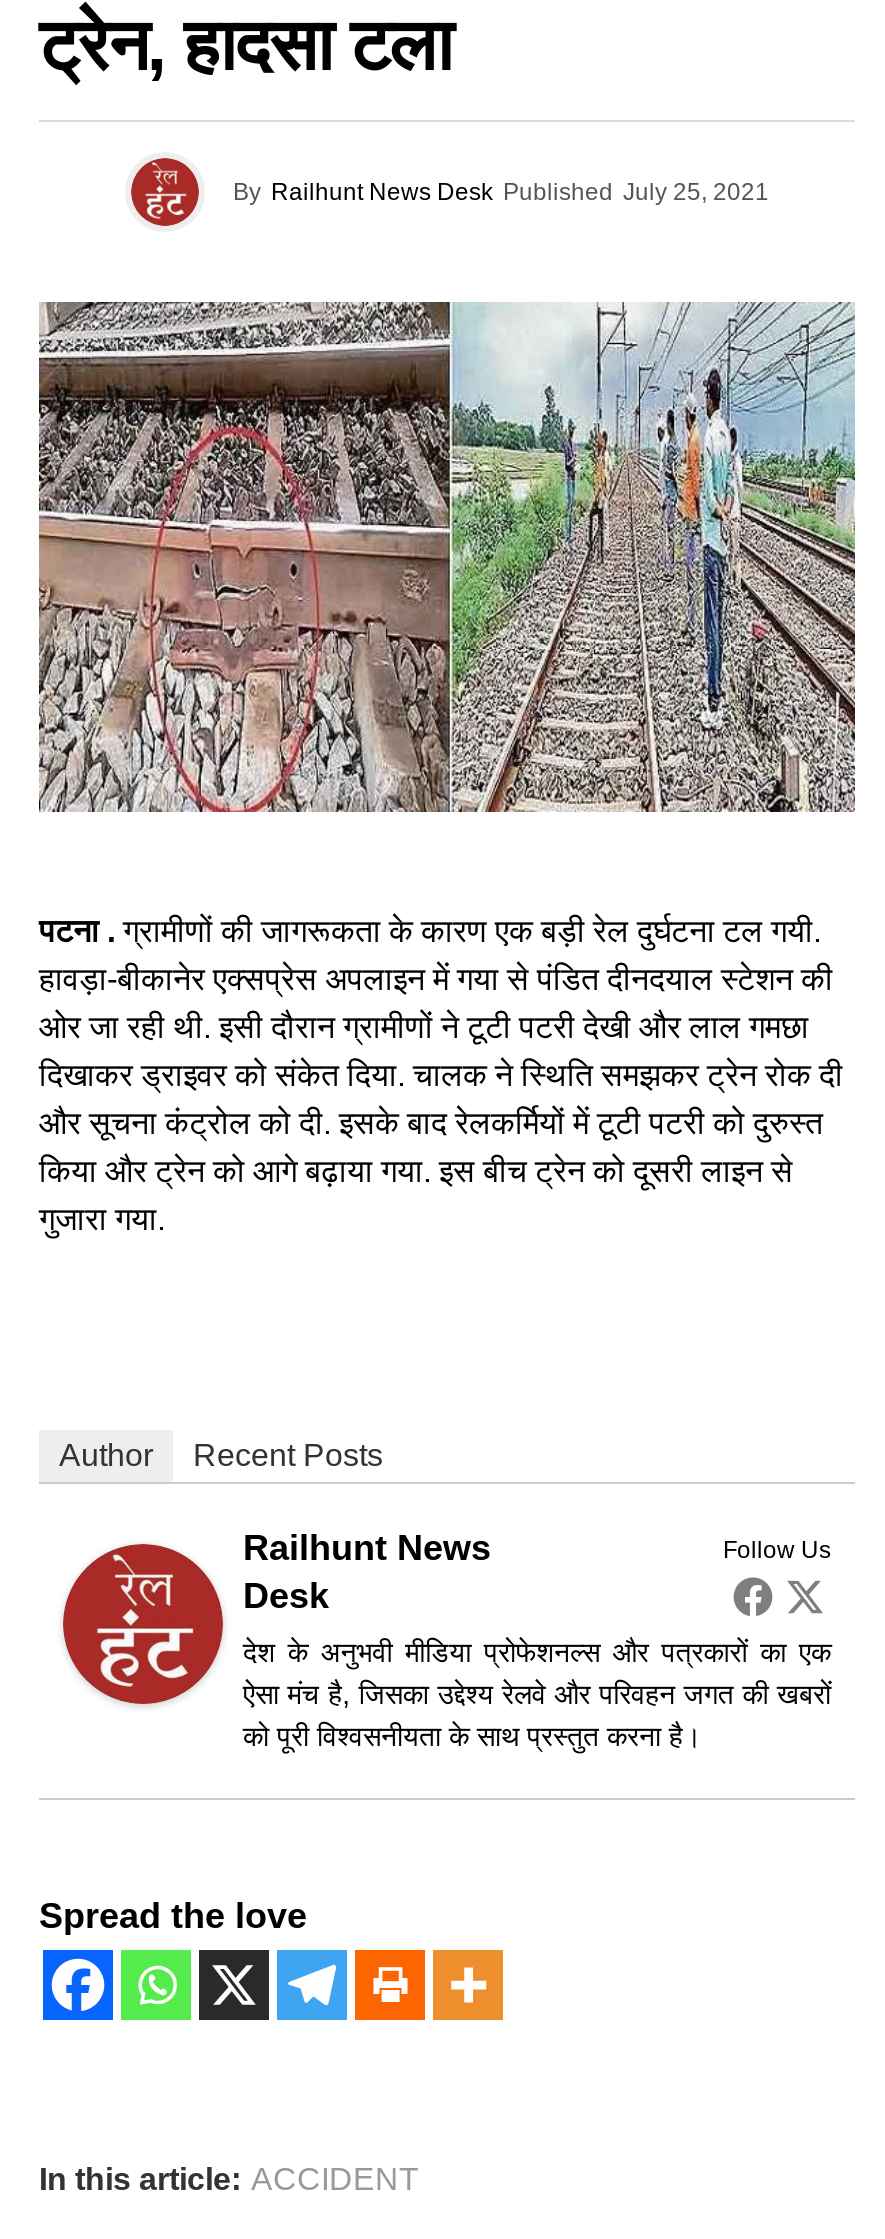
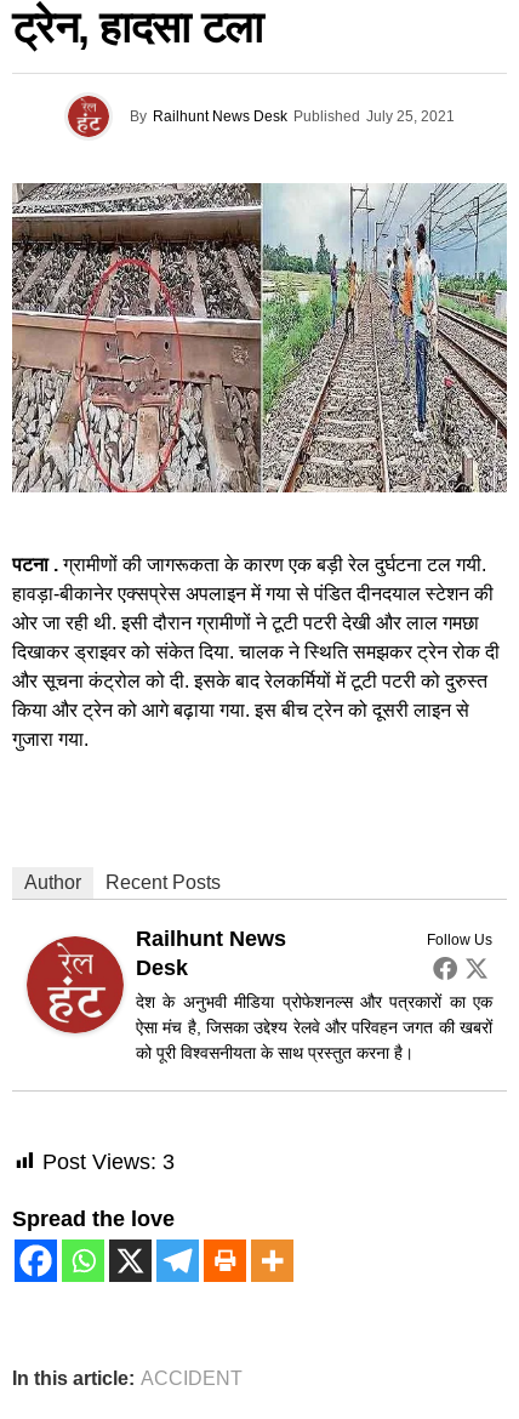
none -> [42,1150,175,1174] Post Views: 3

